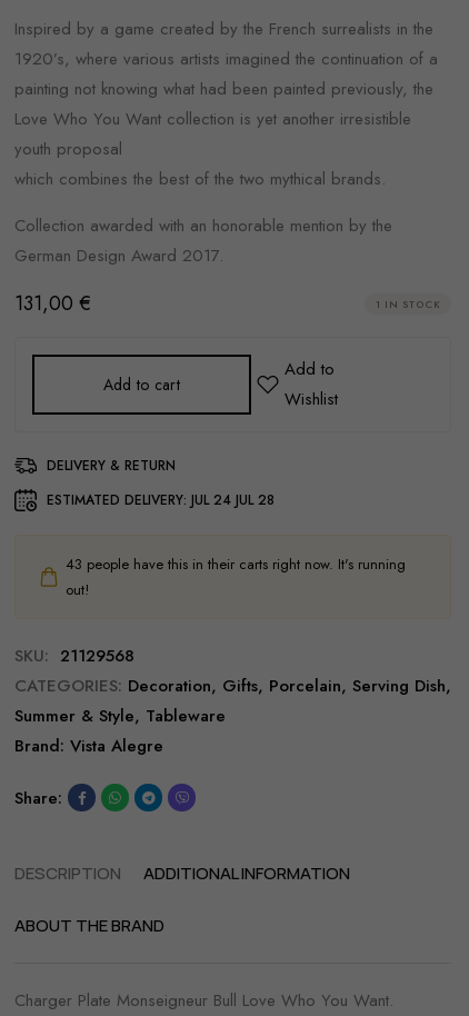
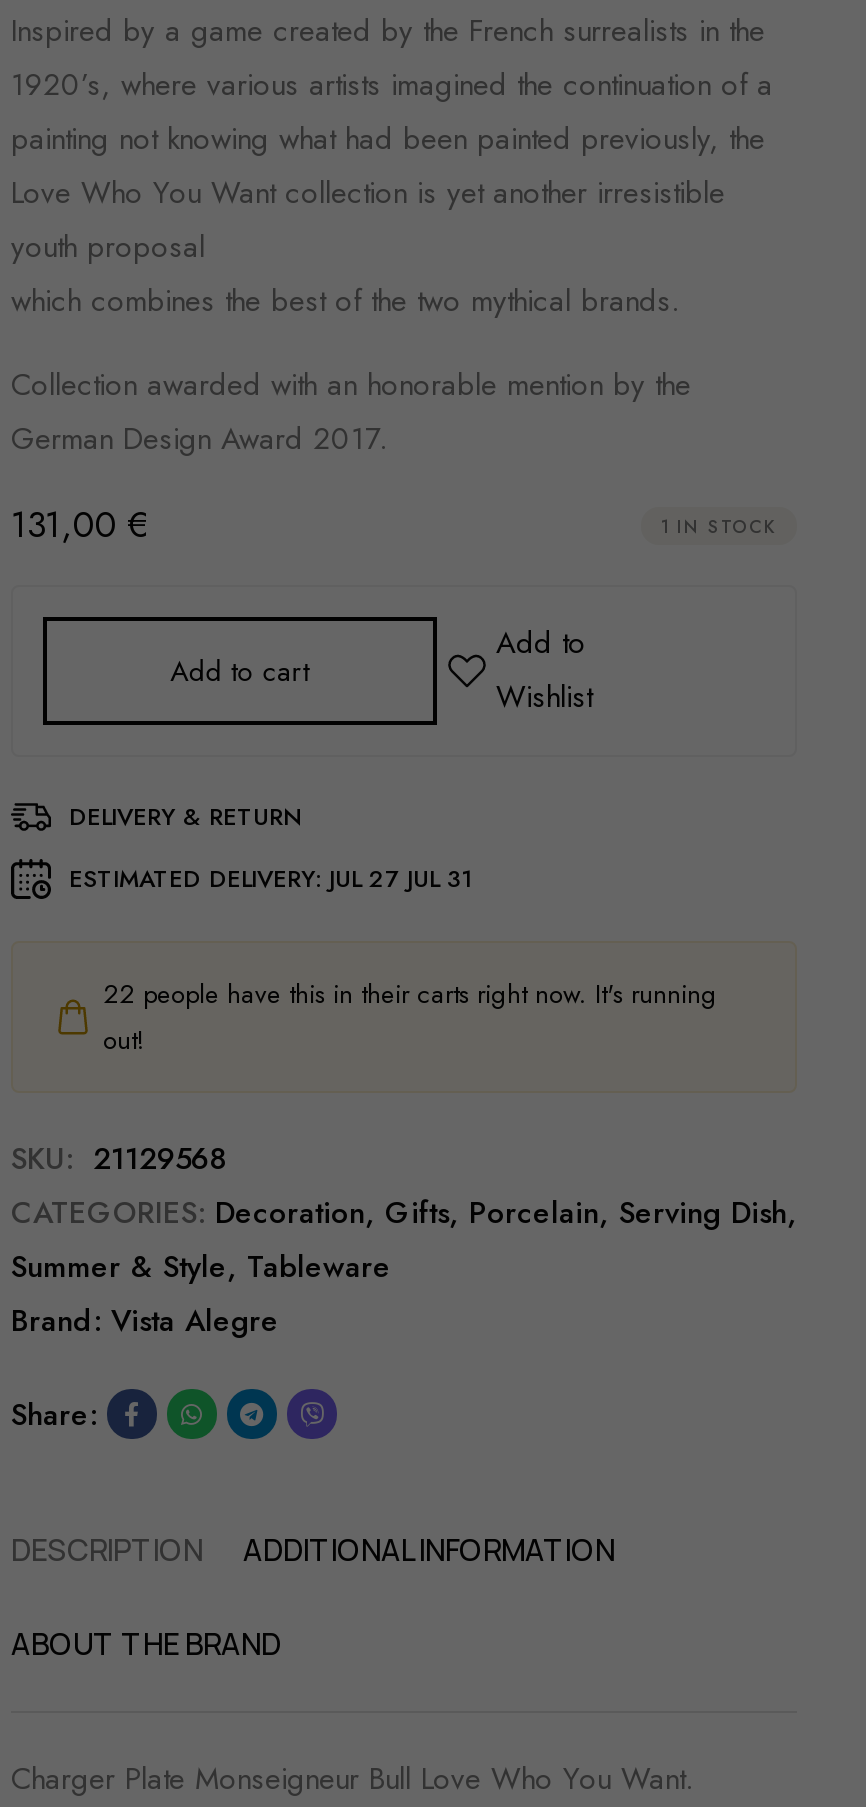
[47,490,275,510] ESTIMATED DELIVERY: JUL 24 JUL 28 -> [69,861,473,897] ESTIMATED DELIVERY: JUL 27 JUL 31
[66,553,406,574] 43 people have this in their carts right now. It's running -> [103,975,717,1013] 22 people have this in their carts right now. It's running

